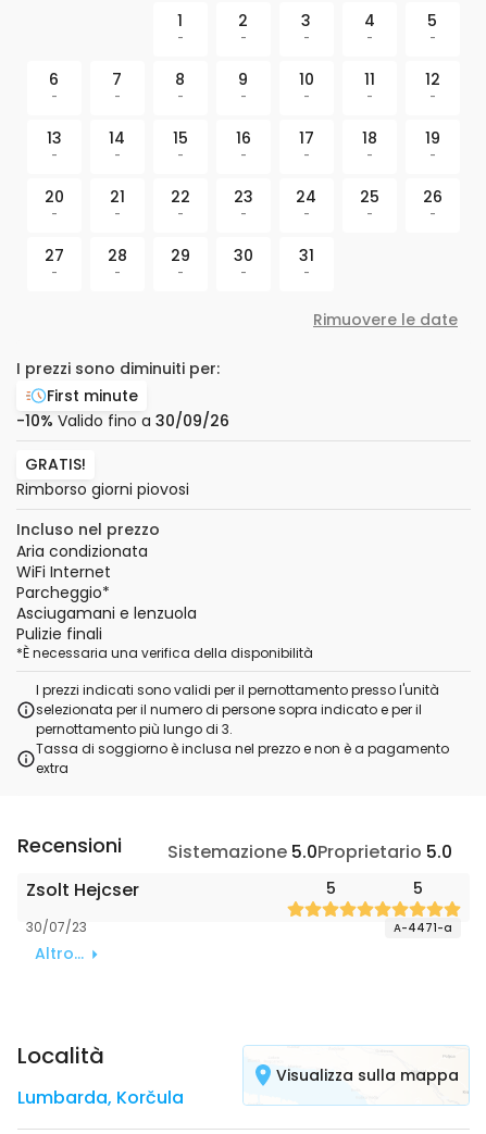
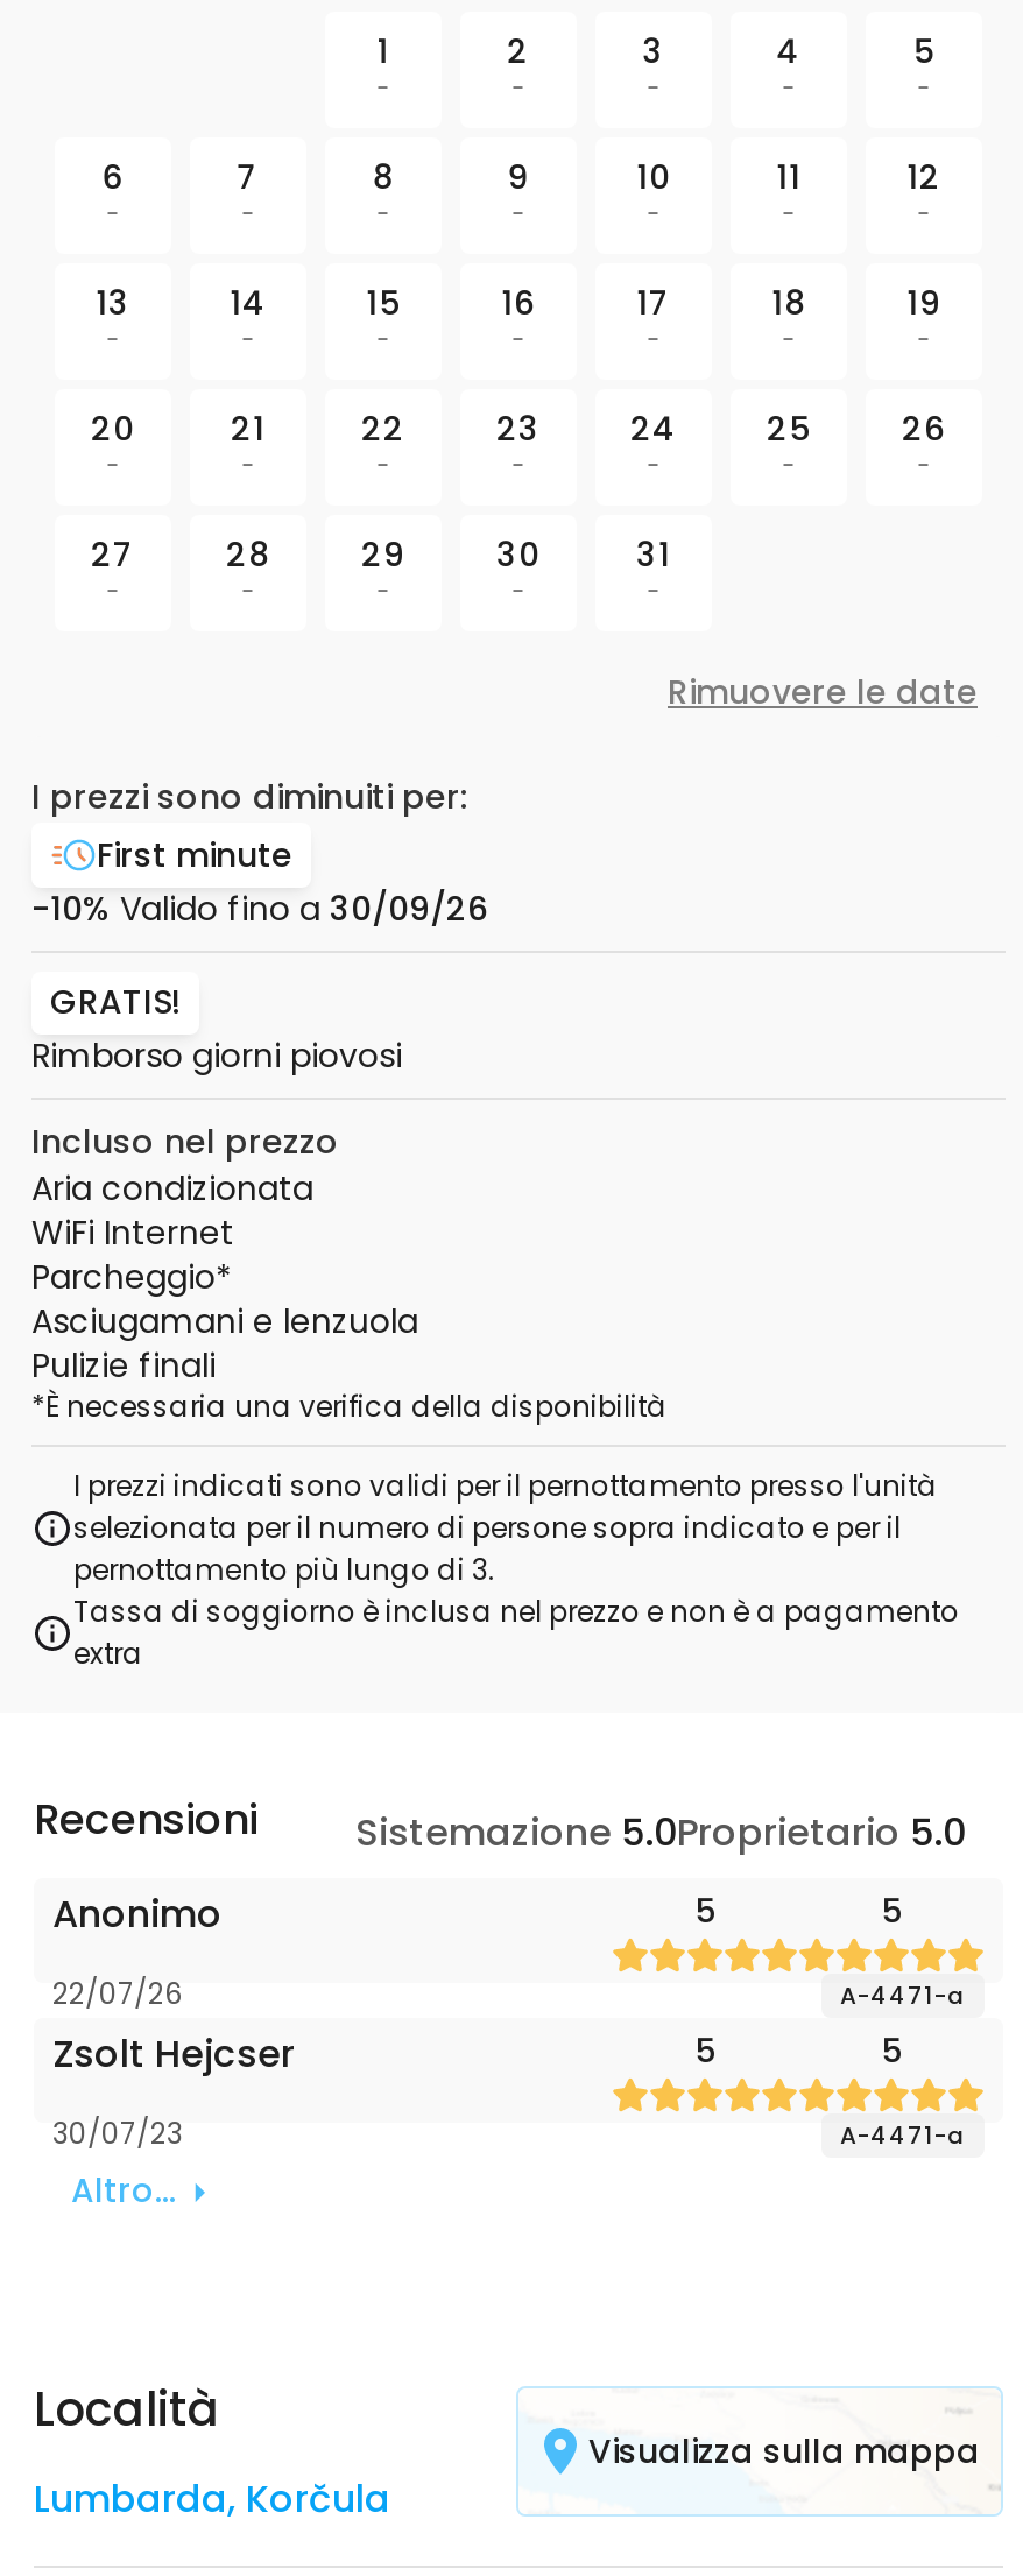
none -> [52,1887,966,2013] Anonimo | 5 | 5 | 22/07/26 | A-4471-a

